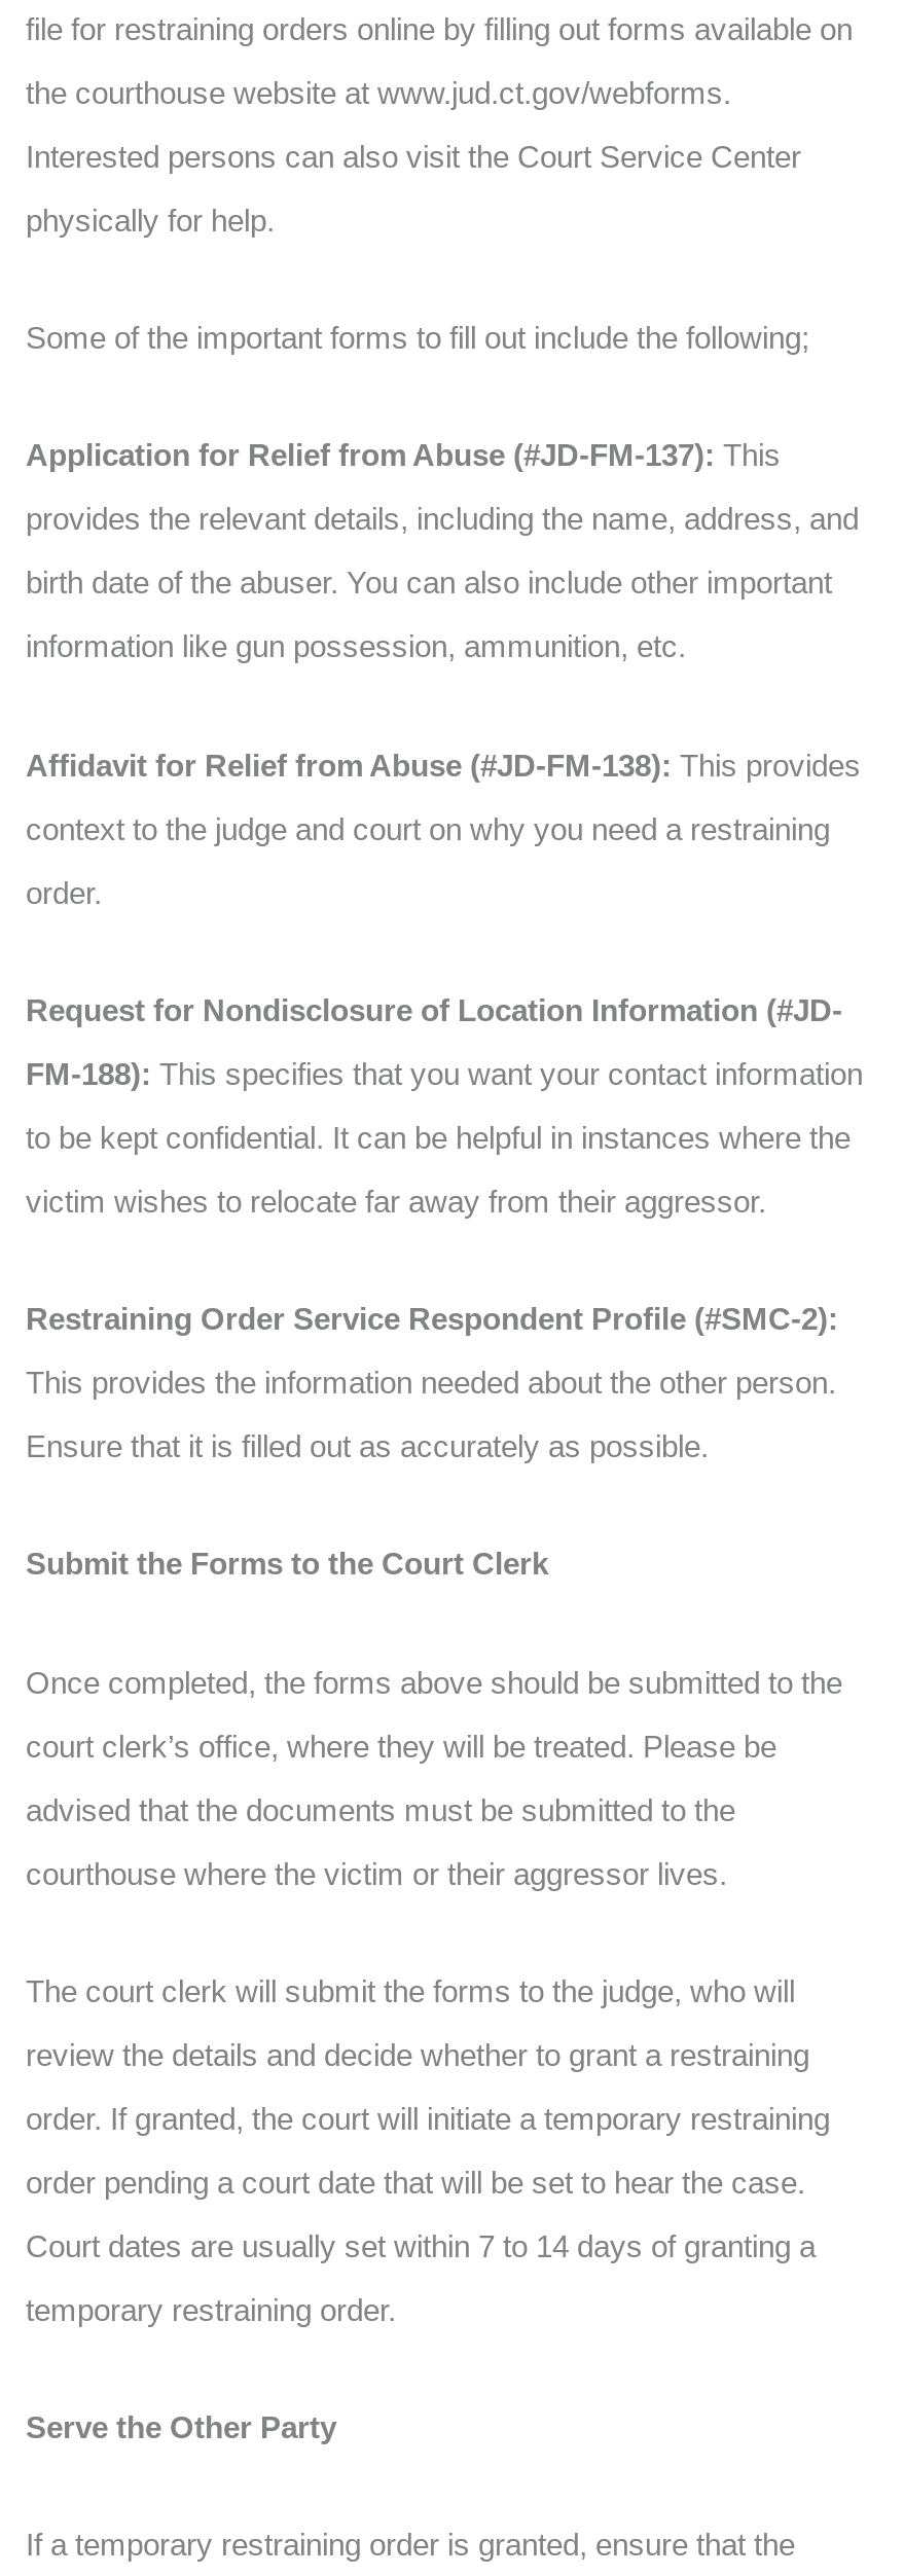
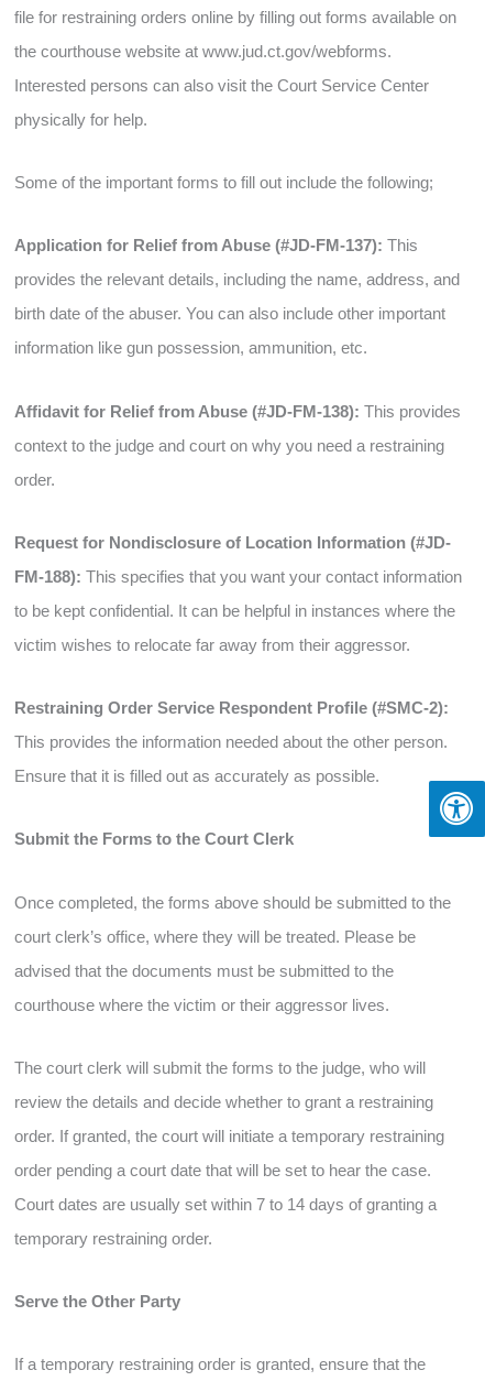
none -> [427,779,482,839] [image]

